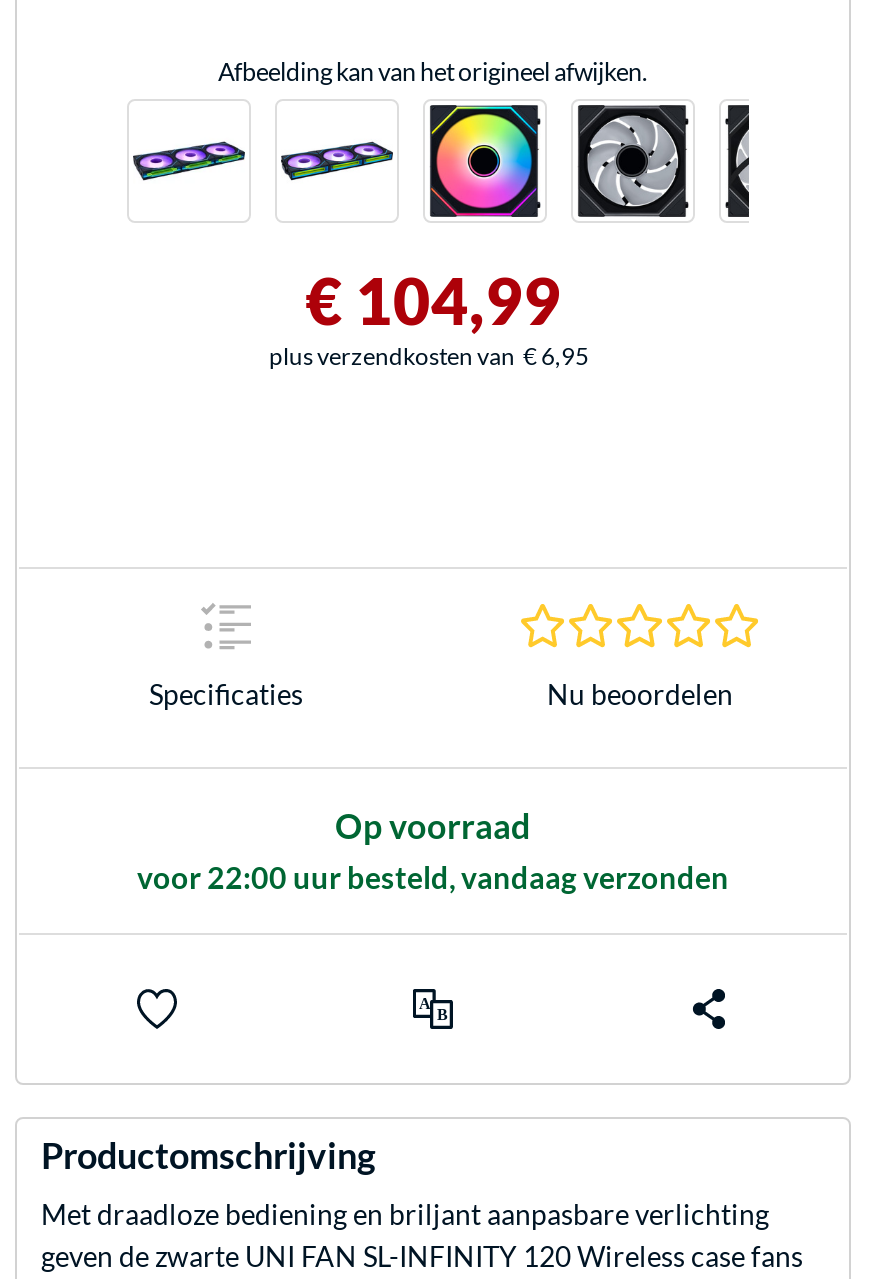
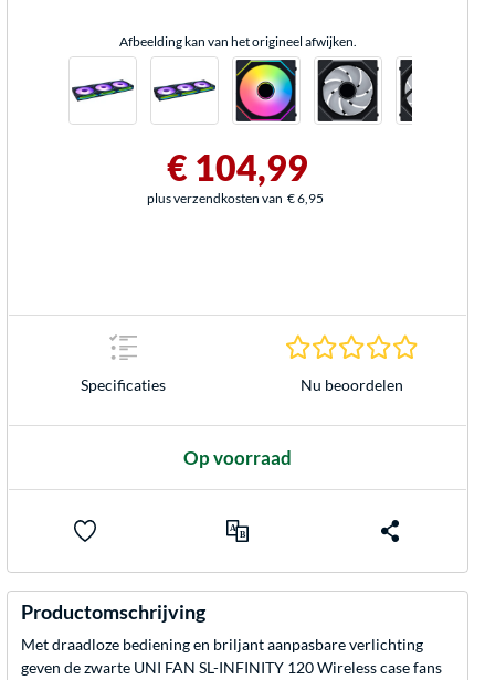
[137,859,729,895] voor 22:00 uur besteld, vandaag verzonden -> none

